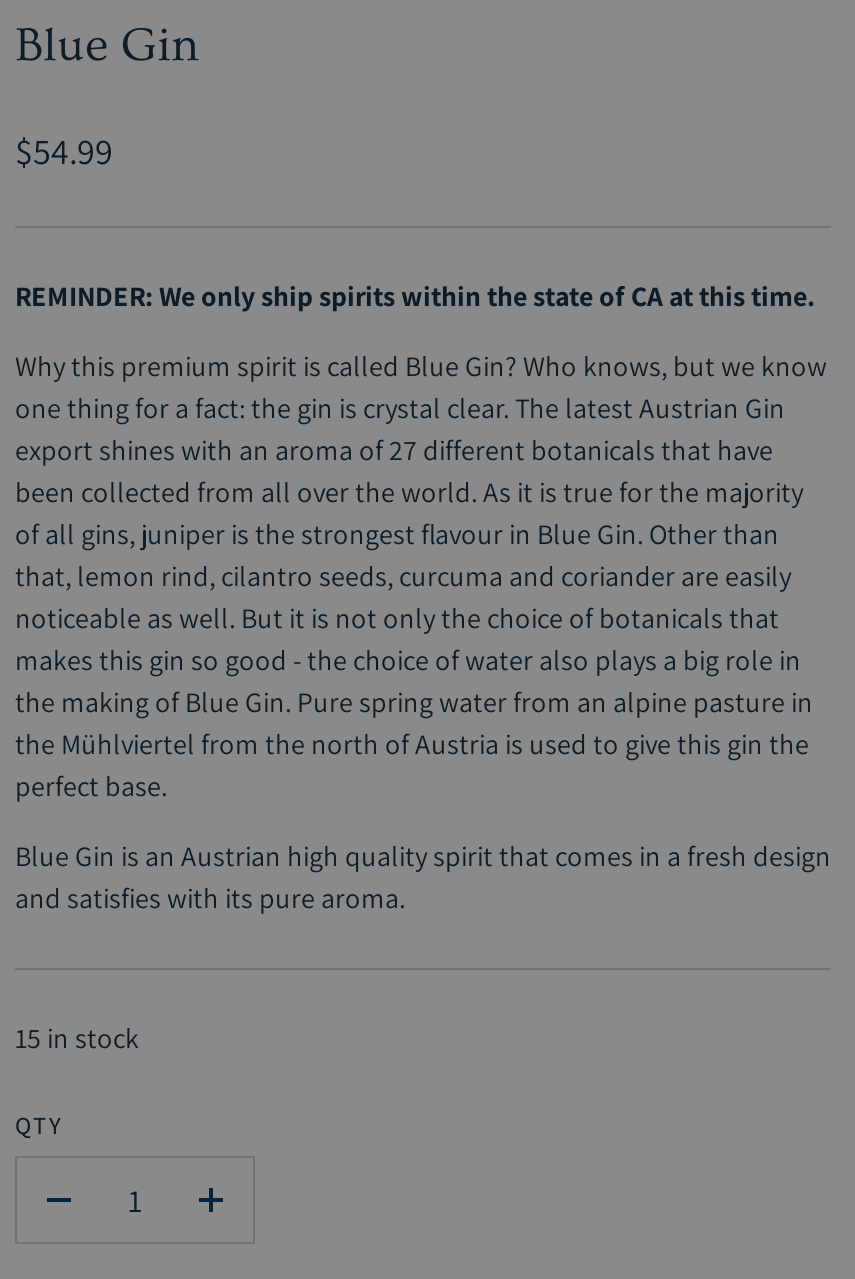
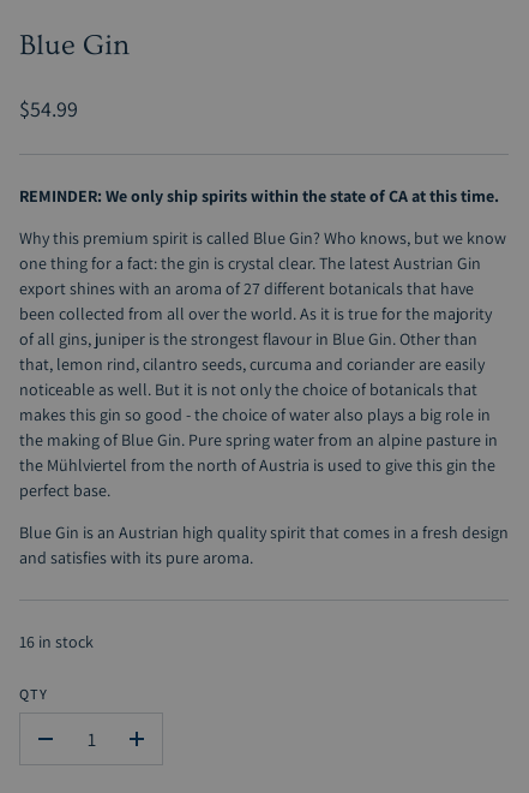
[15,1020,139,1056] 15 in stock -> [19,631,94,652] 16 in stock

